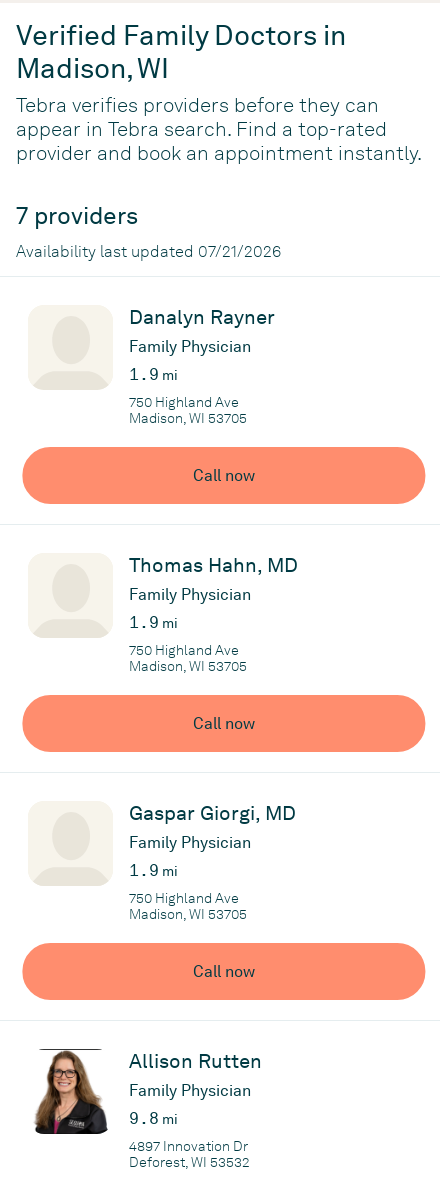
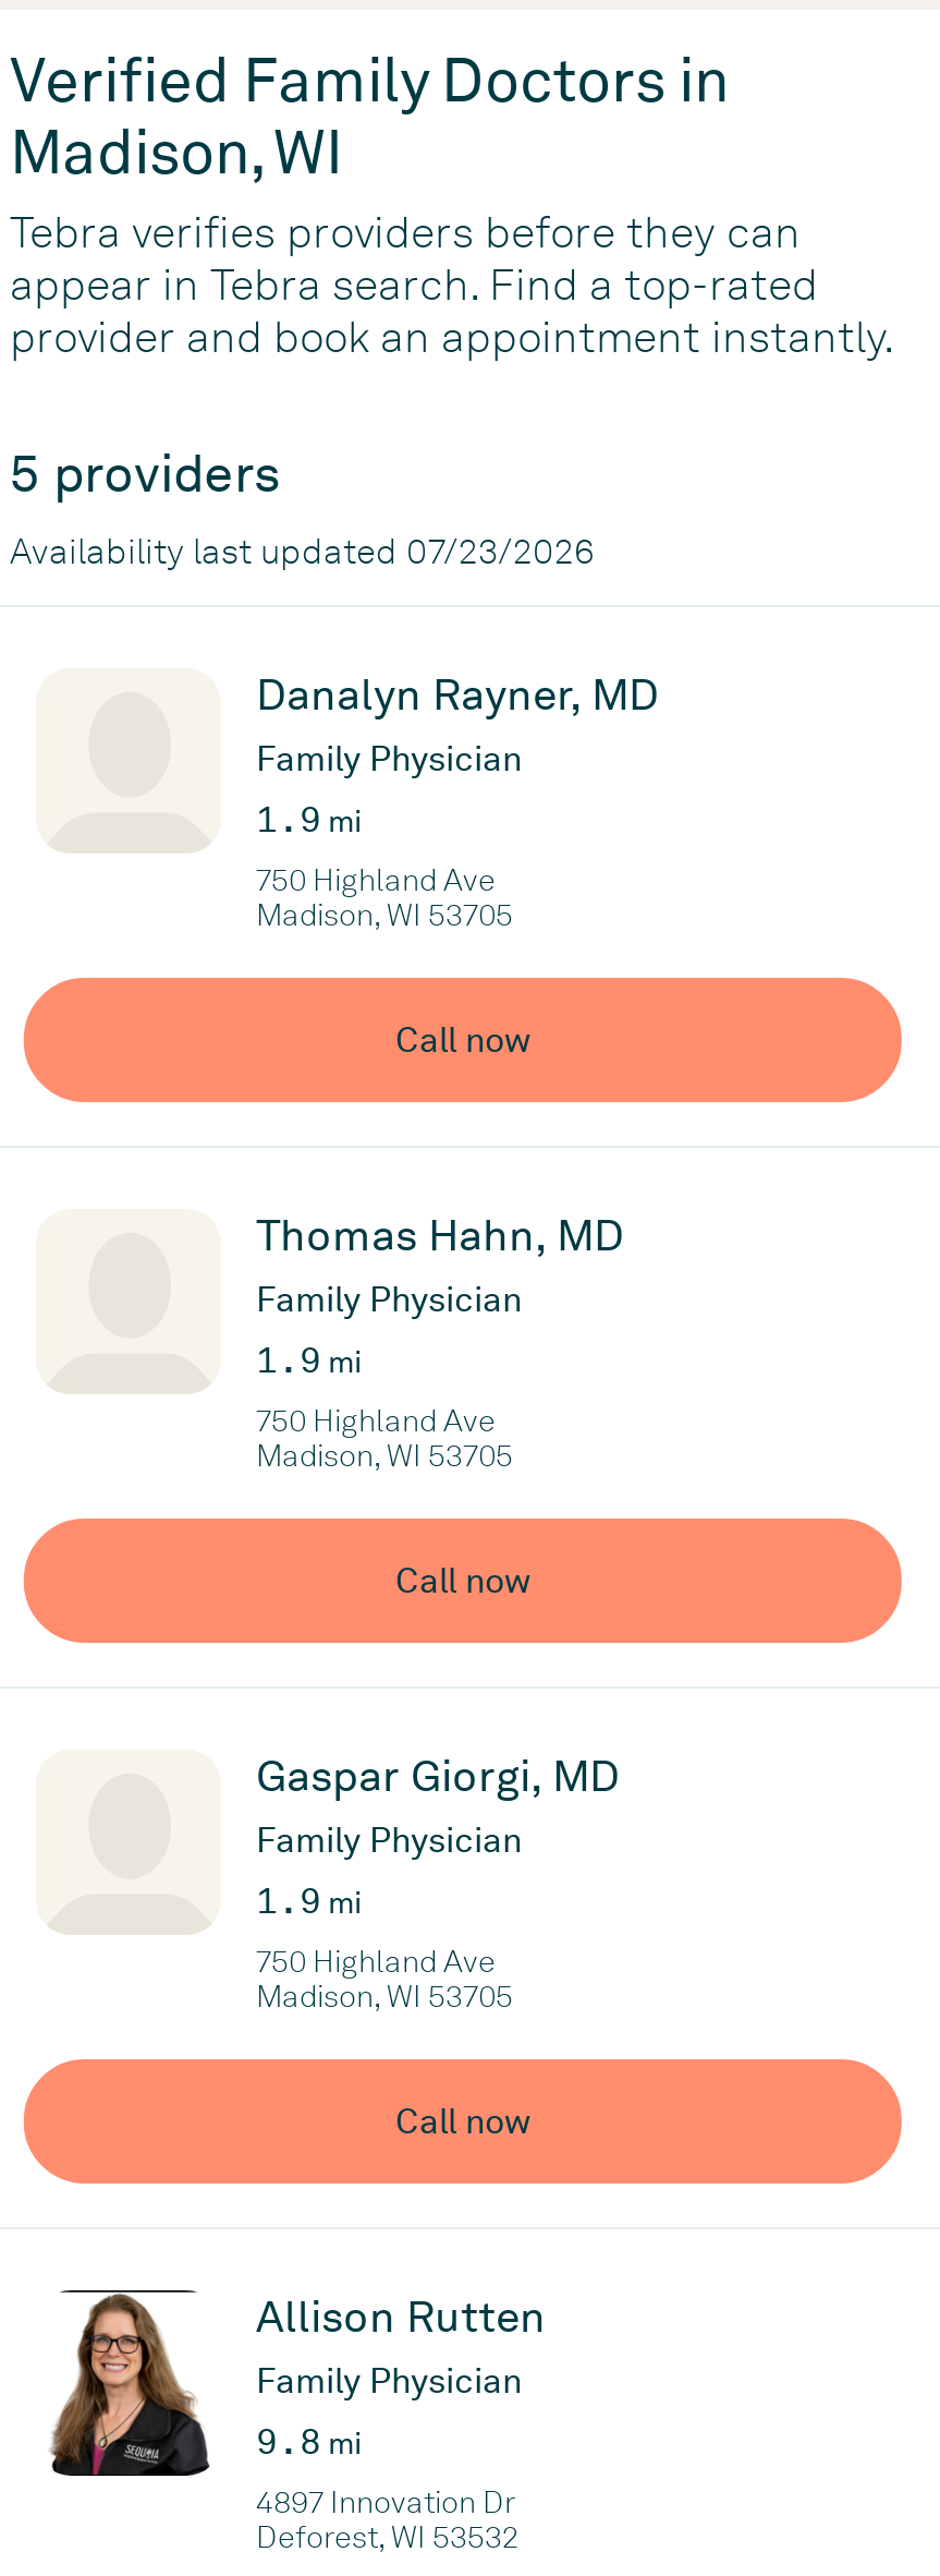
[16,201,281,261] 7 providers | Availability last updated 07/21/2026 -> [10,442,594,572] 5 providers | Availability last updated 07/23/2026
[129,305,275,329] Danalyn Rayner -> [256,668,659,721] Danalyn Rayner, MD

